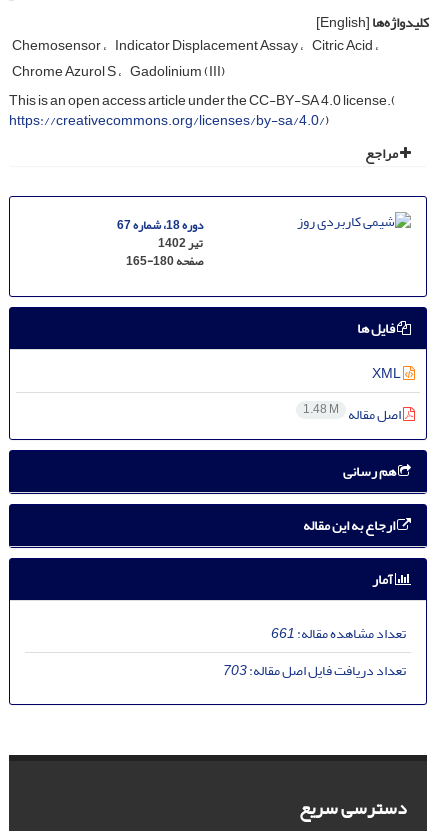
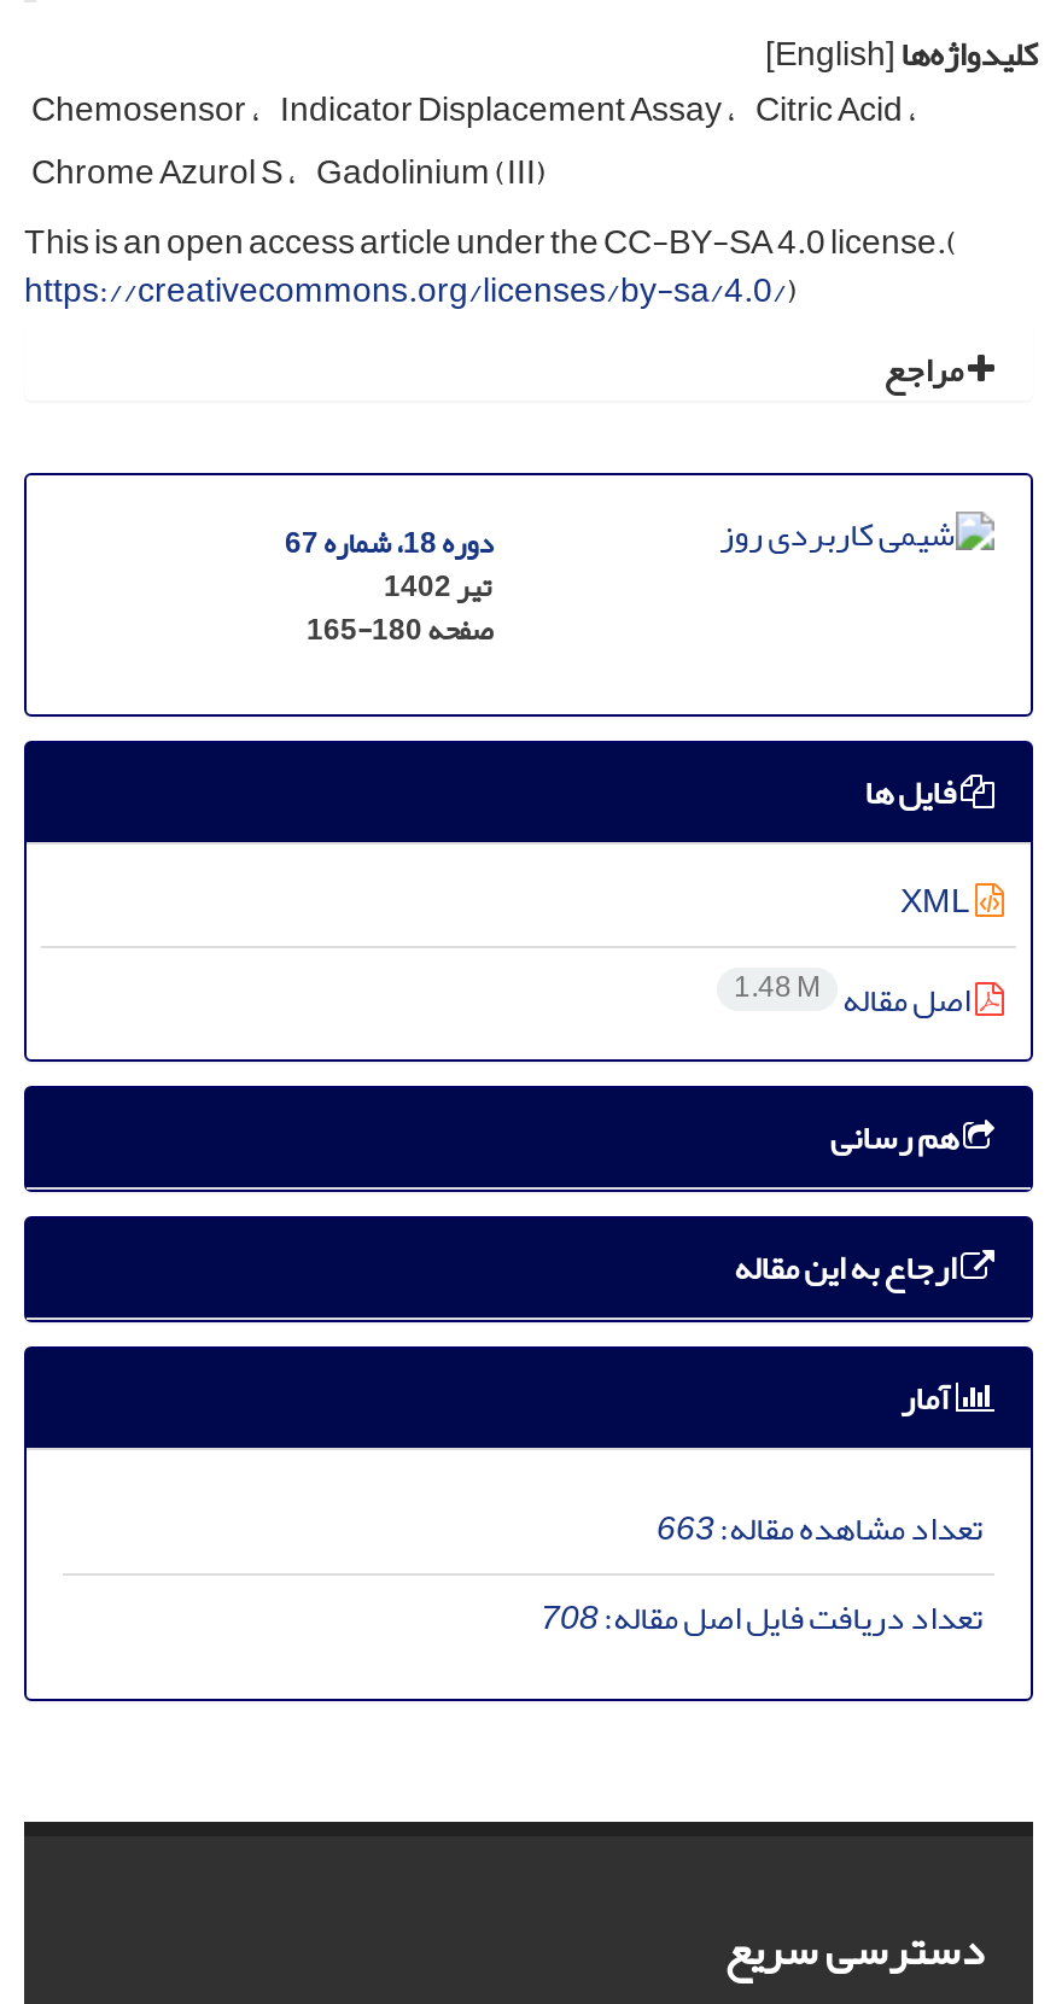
[271,620,406,647] تعداد مشاهده مقاله:661 -> [657,1496,982,1561] تعداد مشاهده مقاله:663
[223,657,406,684] تعداد دریافت فایل اصل مقاله:703 -> [541,1585,982,1650] تعداد دریافت فایل اصل مقاله:708

